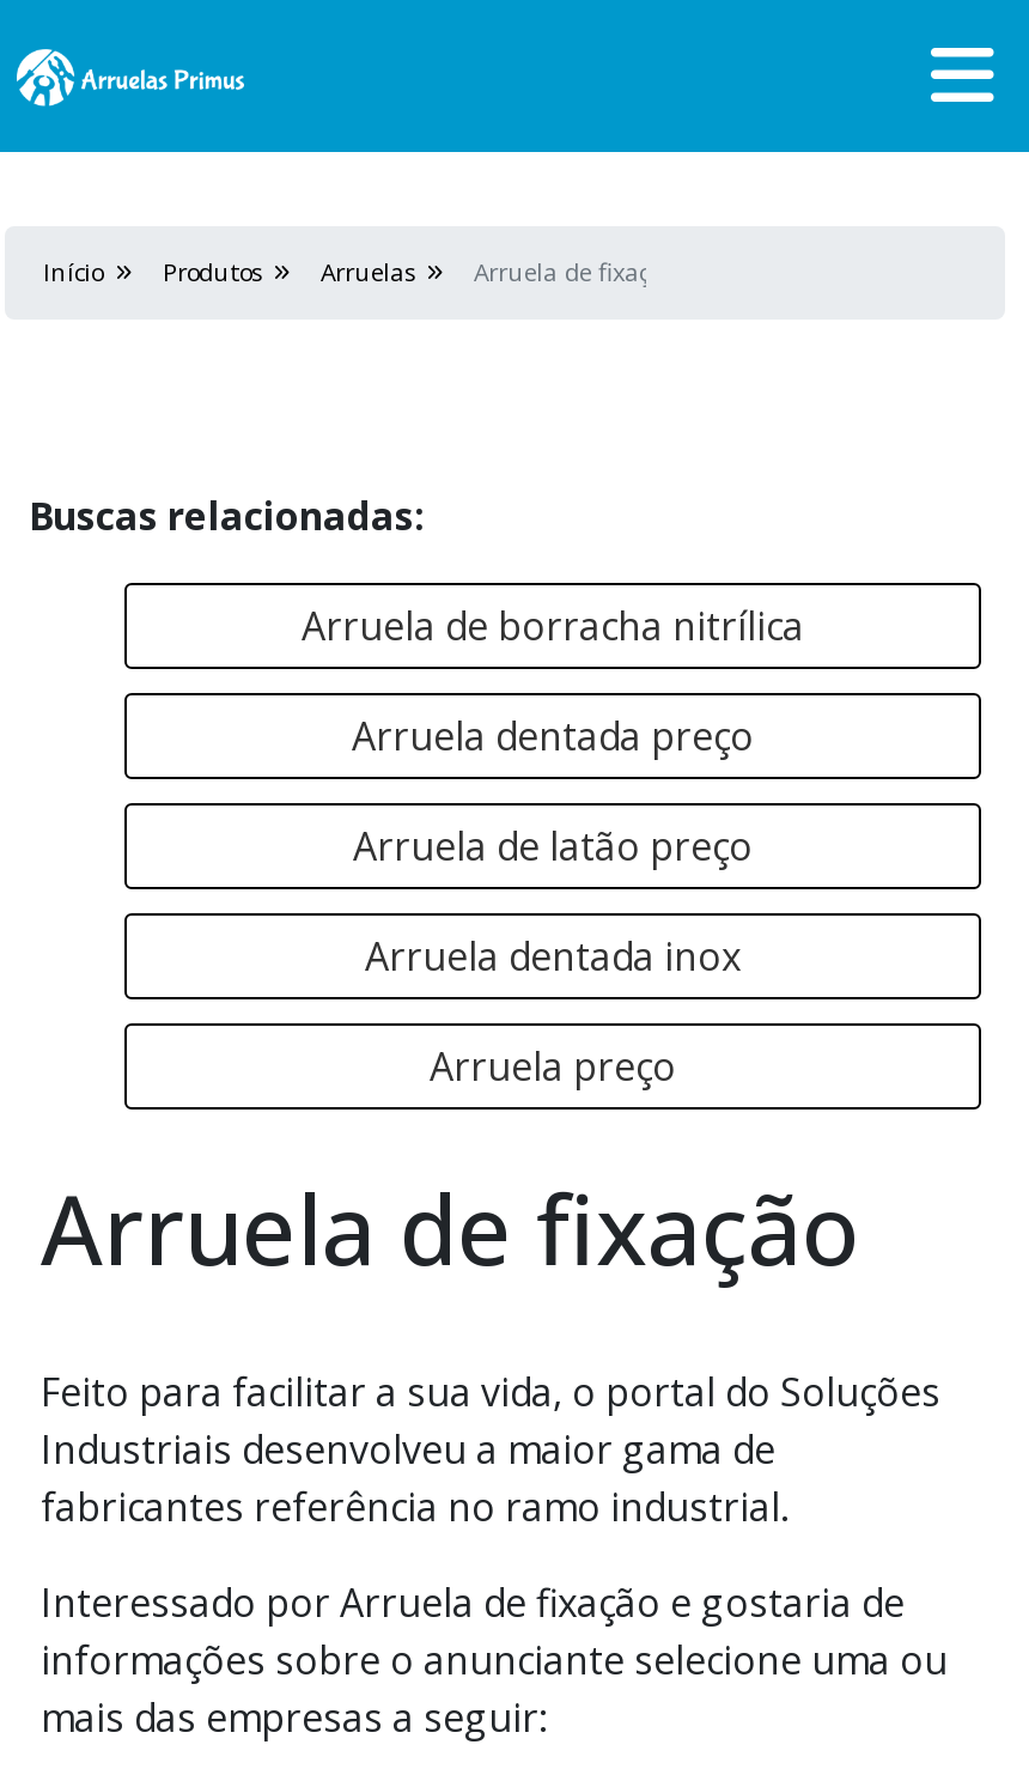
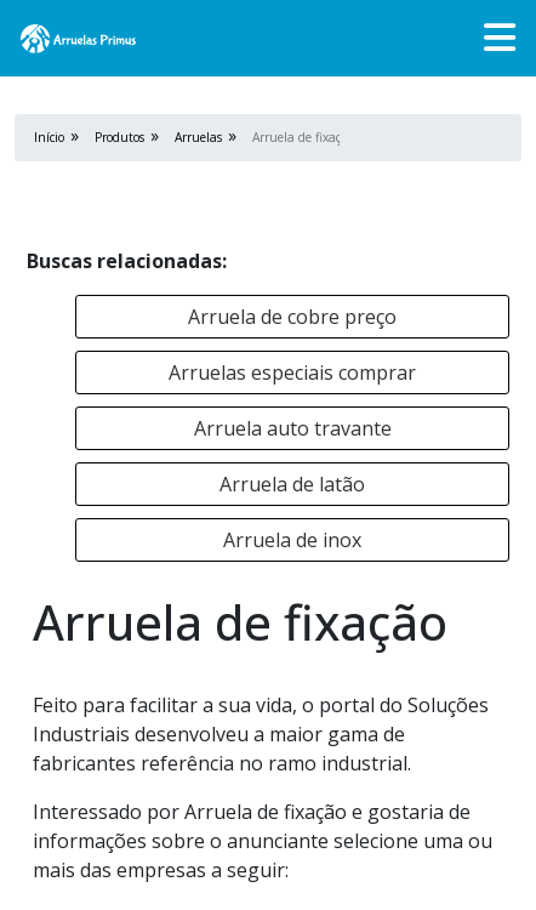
[302,600,804,652] Arruela de borracha nitrílica -> [188,303,397,330] Arruela de cobre preço
[352,710,754,762] Arruela dentada preço -> [169,359,416,386] Arruelas especiais comprar
[353,820,753,873] Arruela de latão preço -> [193,415,391,442] Arruela auto travante
[365,930,741,983] Arruela dentada inox -> [219,471,365,497] Arruela de latão
[430,1040,676,1093] Arruela preço -> [223,527,361,553] Arruela de inox

